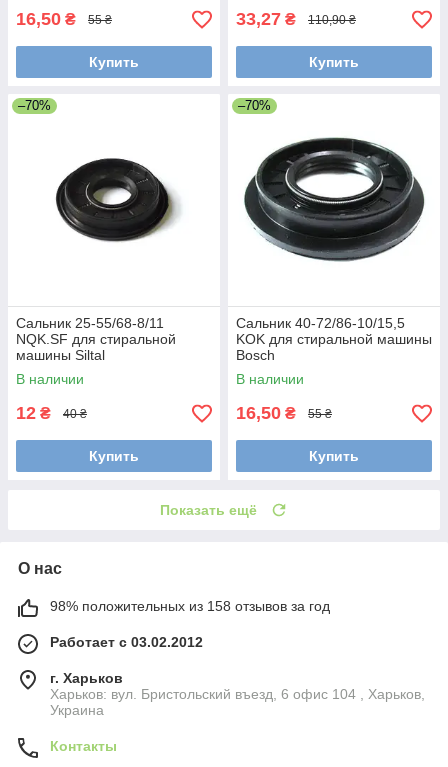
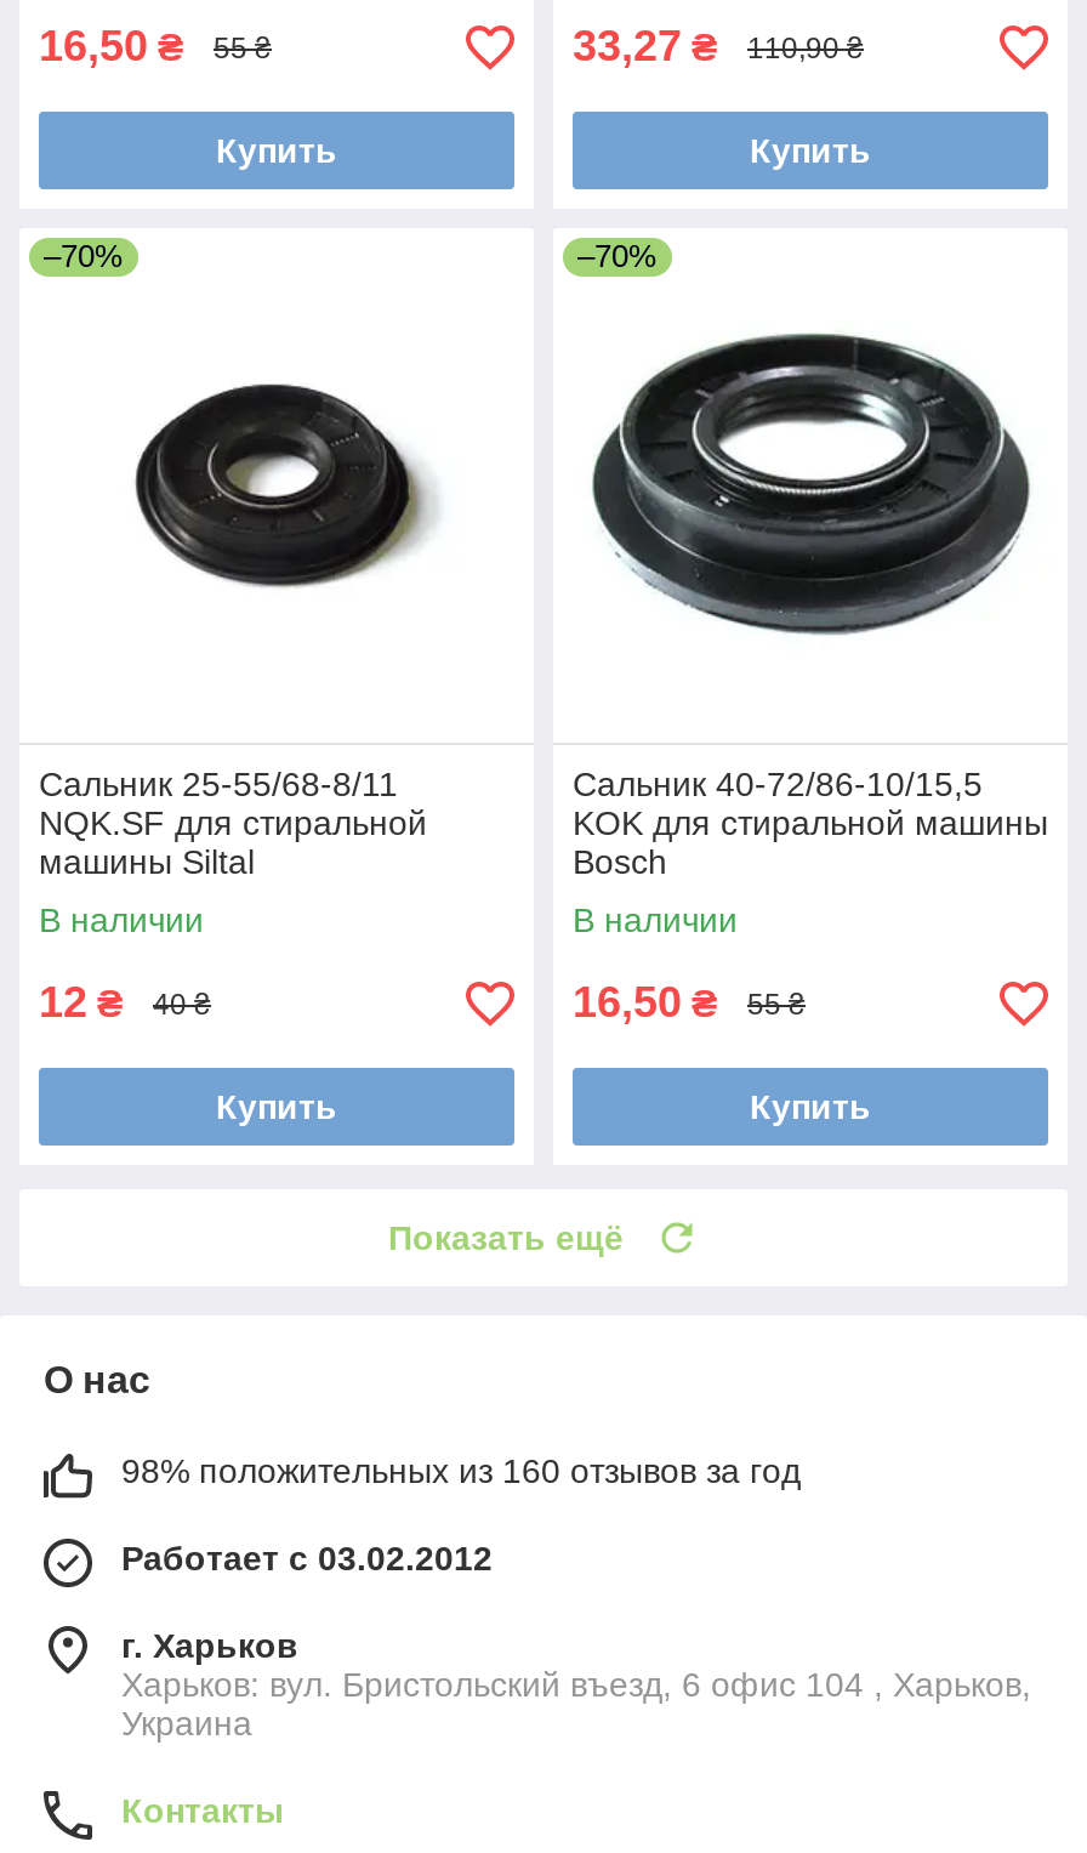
[50,598,330,614] 98% положительных из 158 отзывов за год -> [121,1451,801,1490] 98% положительных из 160 отзывов за год

